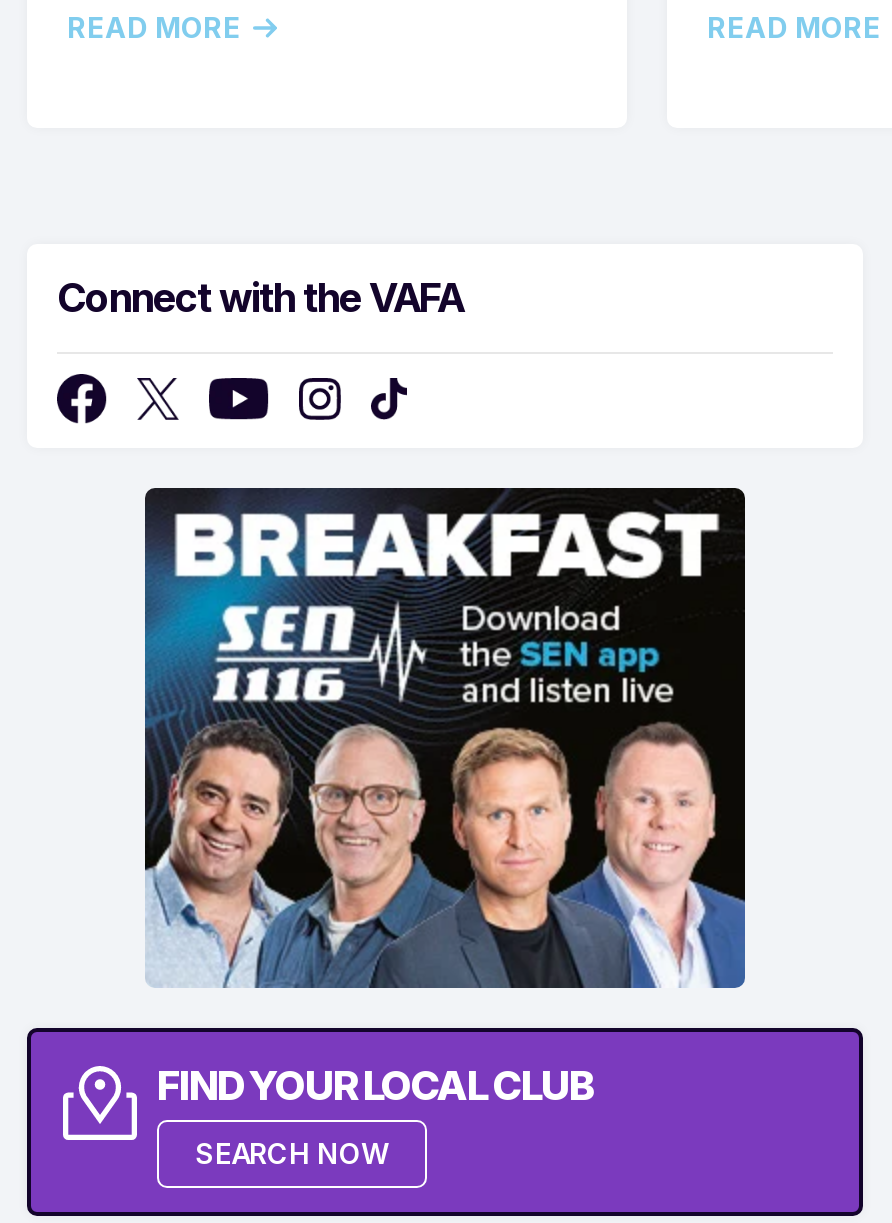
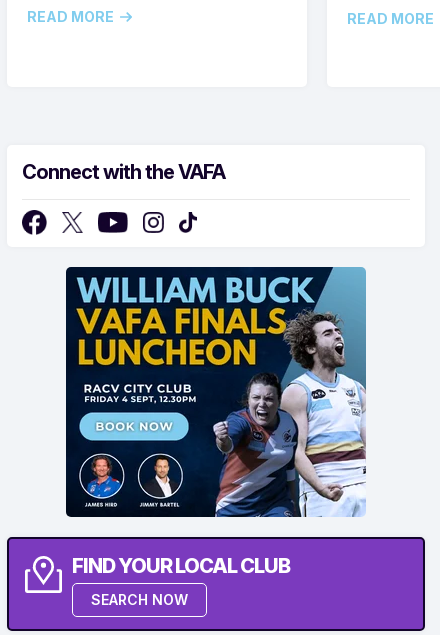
[143,486,747,990] [image] -> [65,266,367,518] [image]

